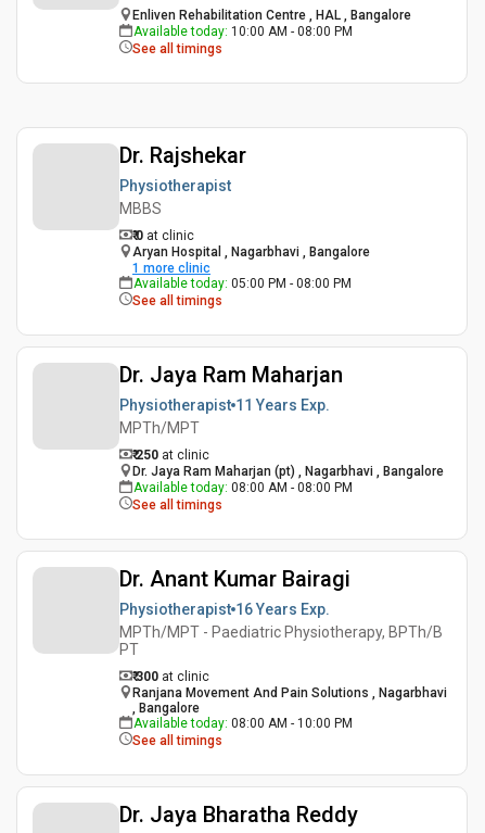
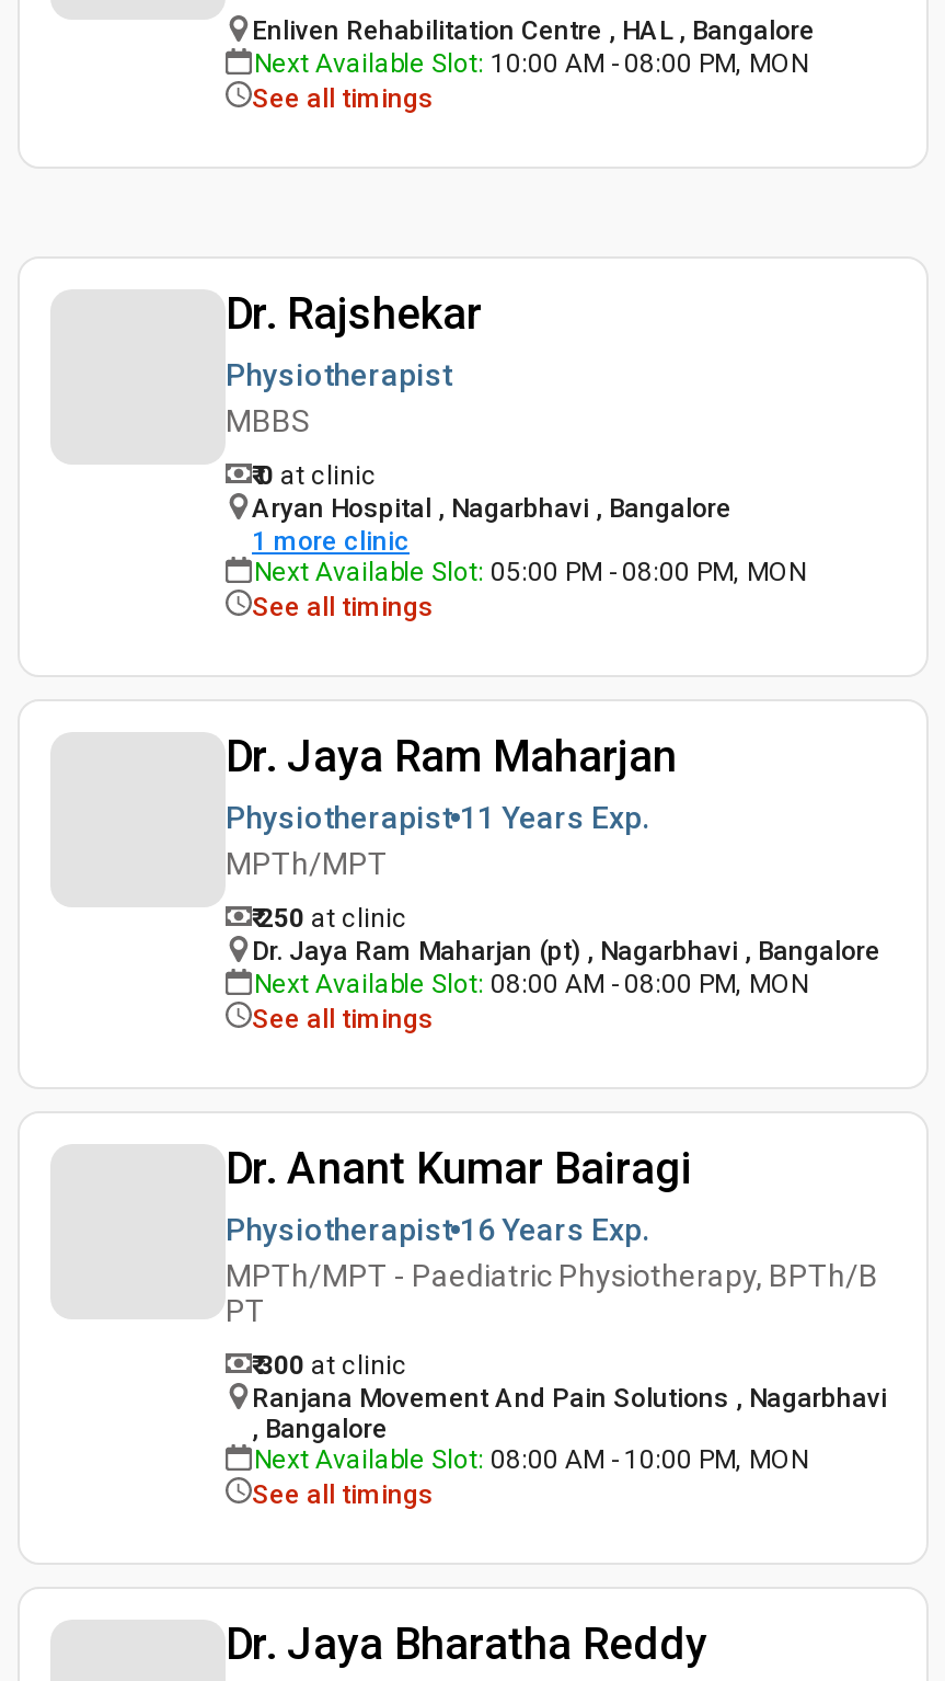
[133,24,353,39] Available today: 10:00 AM - 08:00 PM -> [254,48,808,79] Next Available Slot: 10:00 AM - 08:00 PM, MON
[133,276,352,291] Available today: 05:00 PM - 08:00 PM -> [254,557,806,587] Next Available Slot: 05:00 PM - 08:00 PM, MON
[133,480,353,495] Available today: 08:00 AM - 08:00 PM -> [254,969,808,999] Next Available Slot: 08:00 AM - 08:00 PM, MON
[133,716,353,731] Available today: 08:00 AM - 10:00 PM -> [254,1444,808,1475] Next Available Slot: 08:00 AM - 10:00 PM, MON

